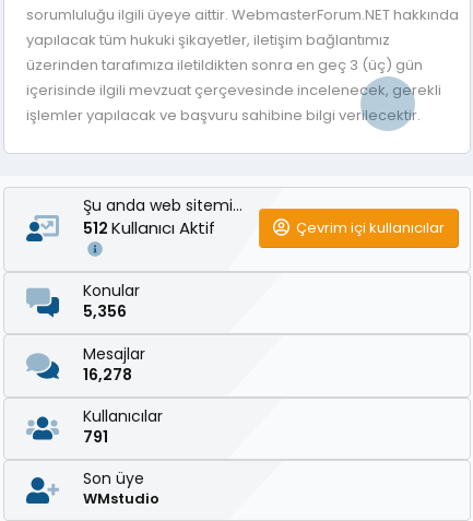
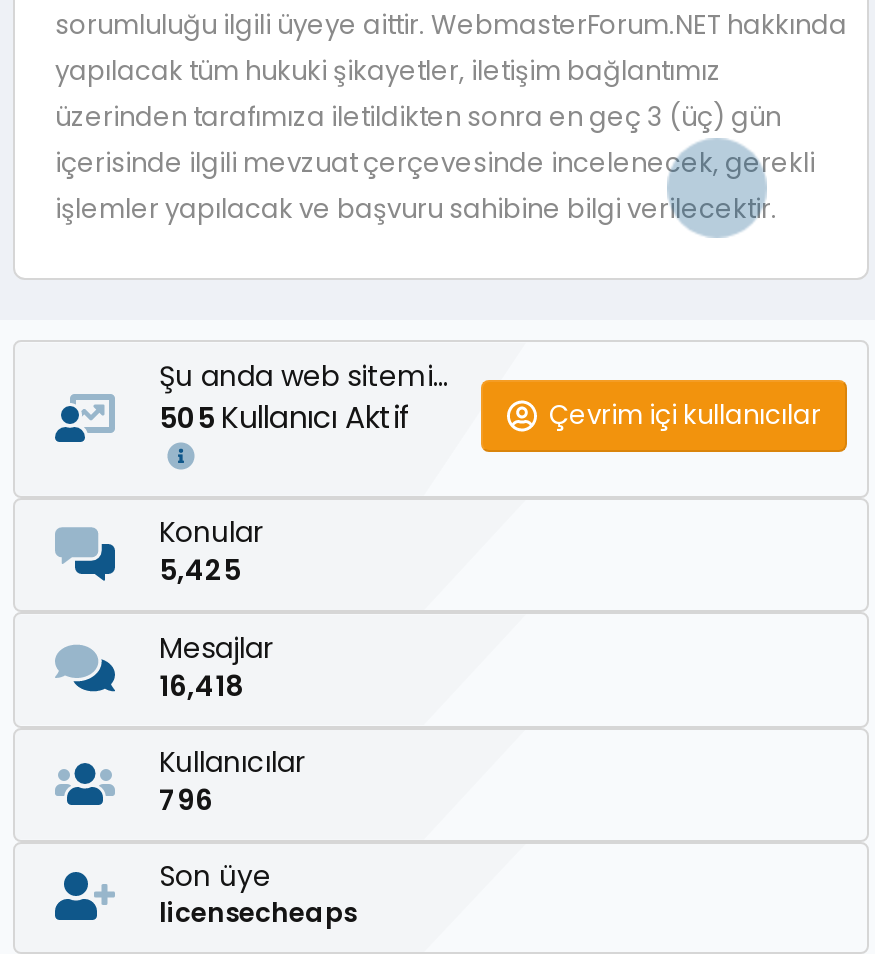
[83,216,220,239] 512 Kullanıcı Aktif -> [159,396,419,438] 505 Kullanıcı Aktif
[83,301,127,323] 5,356 -> [159,551,241,591] 5,425
[83,363,132,385] 16,278 -> [159,666,243,706] 16,418
[83,426,108,448] 791 -> [159,780,213,820] 796
[83,489,159,509] WMstudio -> [159,895,357,933] licensecheaps

